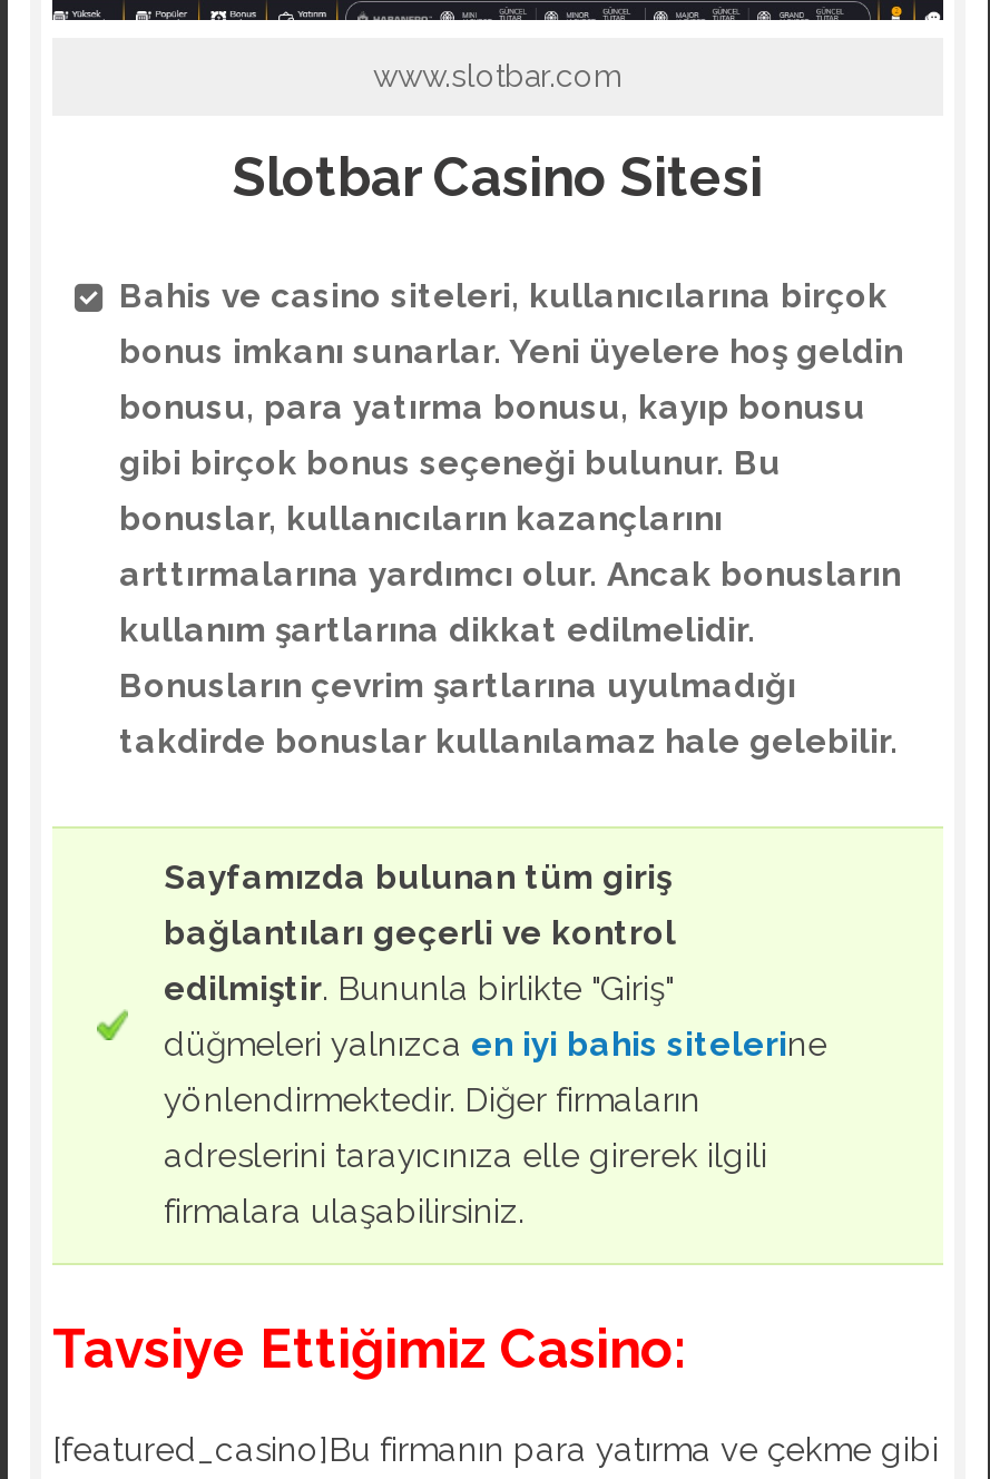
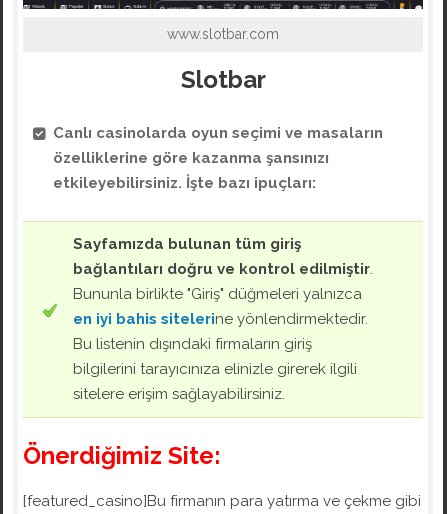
[233,145,763,210] Slotbar Casino Sitesi -> [180,65,265,94] Slotbar
[119,277,903,762] Bahis ve casino siteleri, kullanıcılarına birçok | bonus imkanı sunarlar. Yeni üyelere hoş geldin | bonusu, para yatırma bonusu, kayıp bonusu | gibi birçok bonus seçeneği bulunur. Bu | bonuslar, kullanıcıların kazançlarını | arttırmalarına yardımcı olur. Ancak bonusların | kullanım şartlarına dikkat edilmelidir. | Bonusların çevrim şartlarına uyulmadığı | takdirde bonuslar kullanılamaz hale gelebilir. -> [53,124,383,192] Canlı casinolarda oyun seçimi ve masaların | özelliklerine göre kazanma şansınızı | etkileyebilirsiniz. İşte bazı ipuçları:
[164,914,827,1232] bağlantıları geçerli ve kontrol | edilmiştir. Bununla birlikte "Giriş" | düğmeleri yalnızca en iyi bahis sitelerine | yönlendirmektedir. Diğer firmaların | adreslerini tarayıcınıza elle girerek ilgili | firmalara ulaşabilirsiniz. -> [73,260,373,403] bağlantıları doğru ve kontrol edilmiştir. | Bununla birlikte "Giriş" düğmeleri yalnızca | en iyi bahis sitelerine yönlendirmektedir. | Bu listenin dışındaki firmaların giriş | bilgilerini tarayıcınıza elinizle girerek ilgili | sitelere erişim sağlayabilirsiniz.
[52,1317,689,1381] Tavsiye Ettiğimiz Casino: -> [23,441,221,470] Önerdiğimiz Site:

